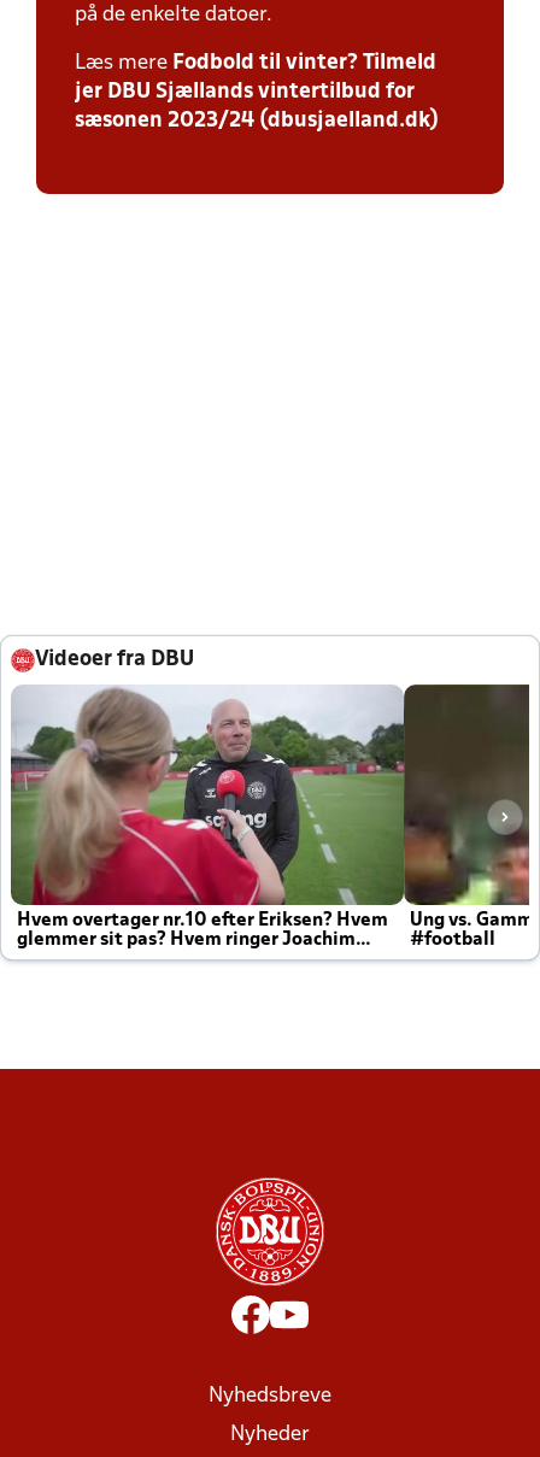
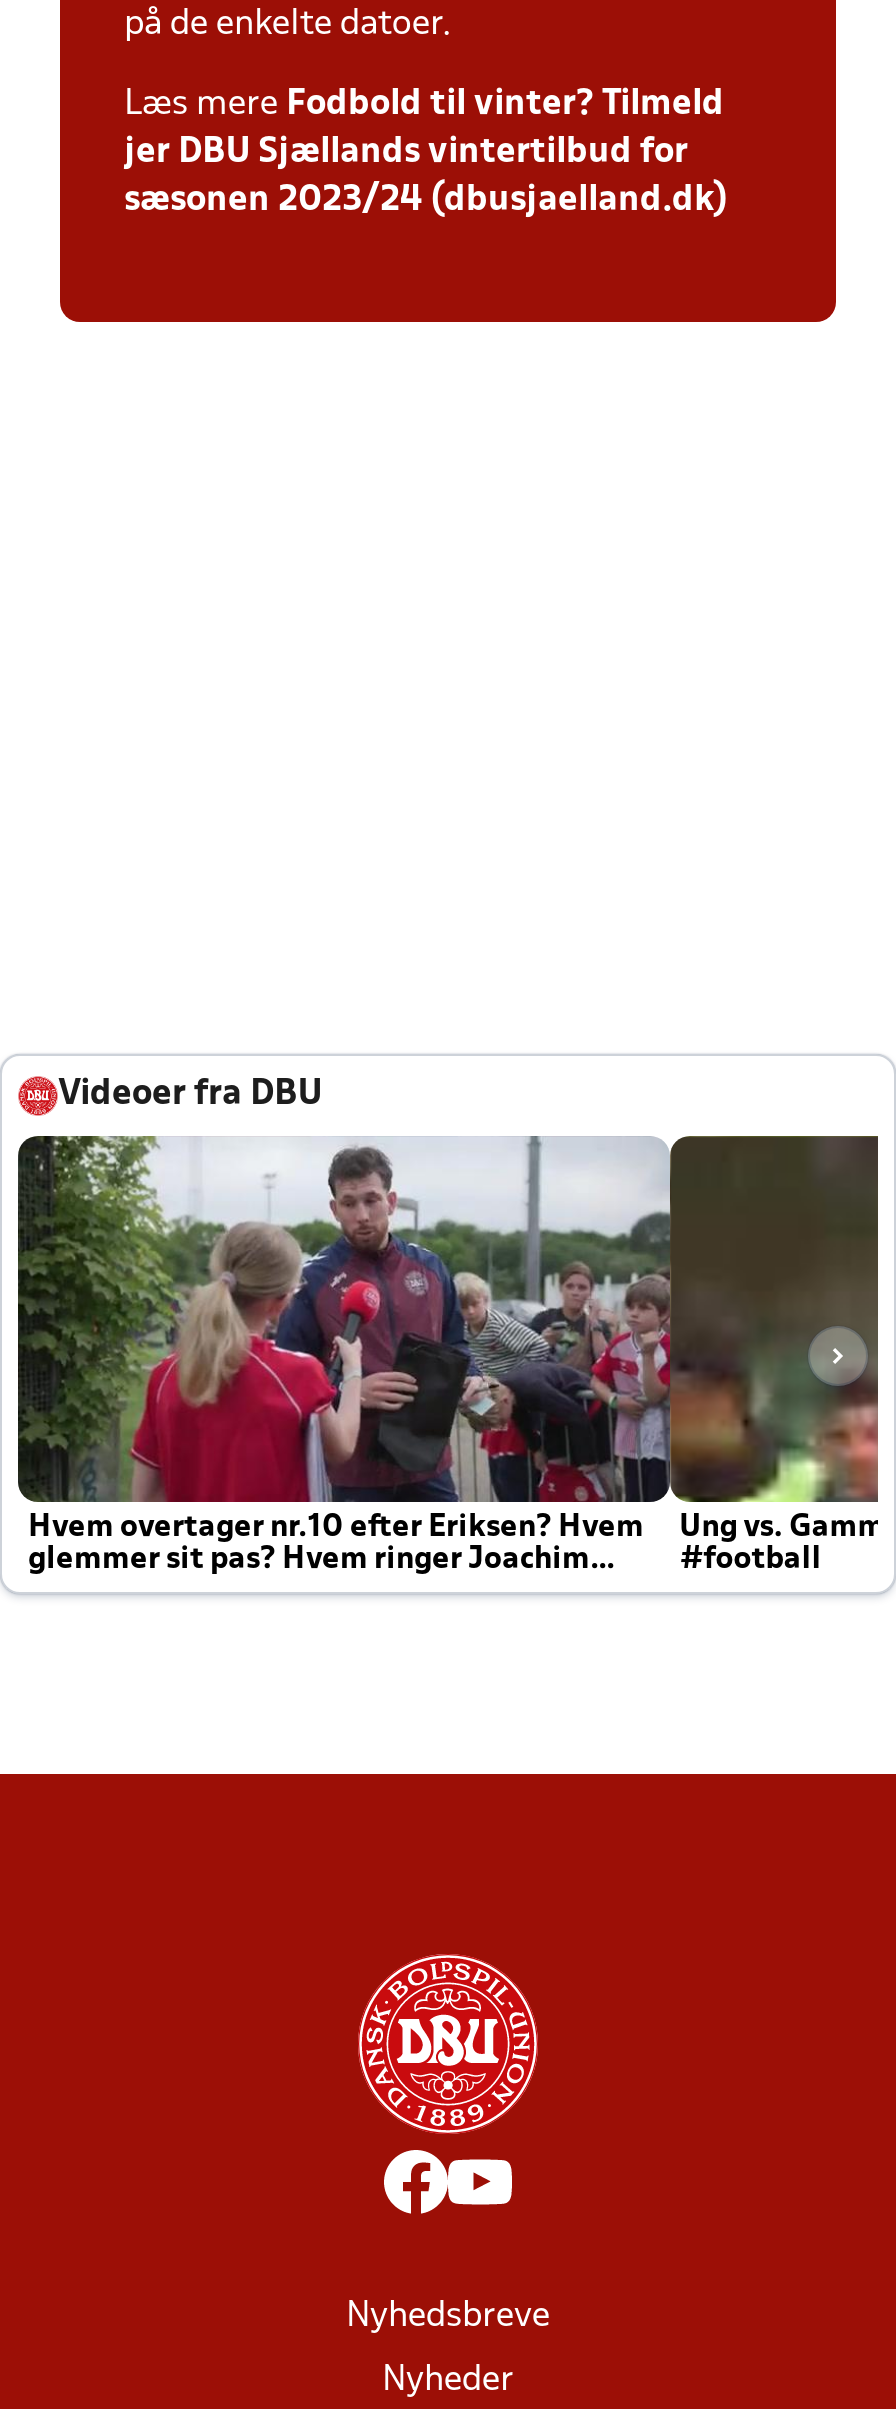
[10,685,404,906] [image] -> [16,1134,672,1504] [image]

